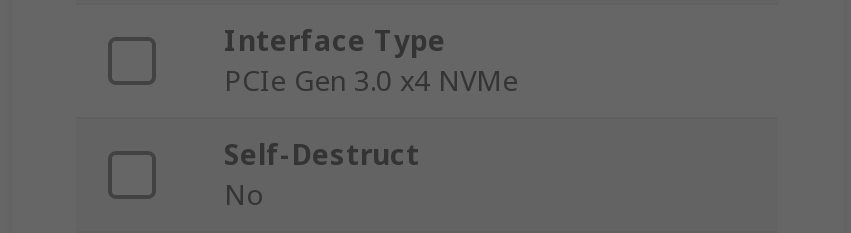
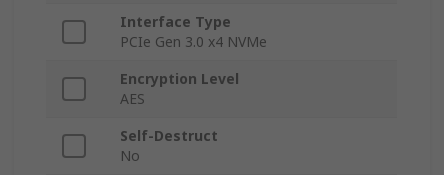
none -> [120,69,239,108] Encryption Level | AES

